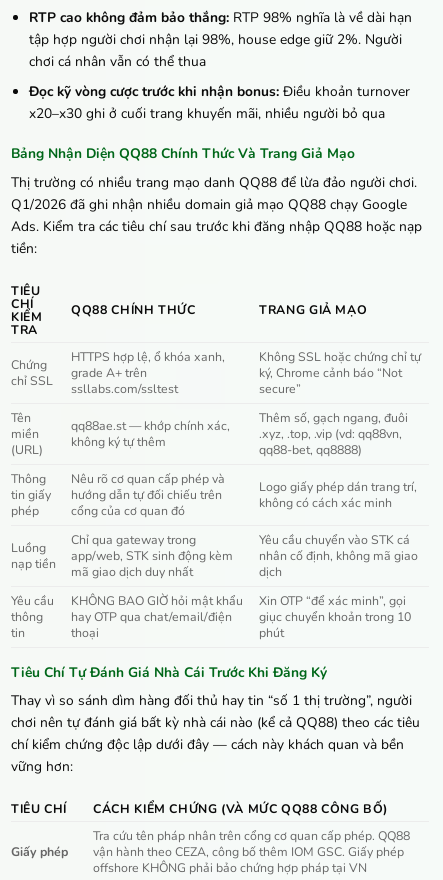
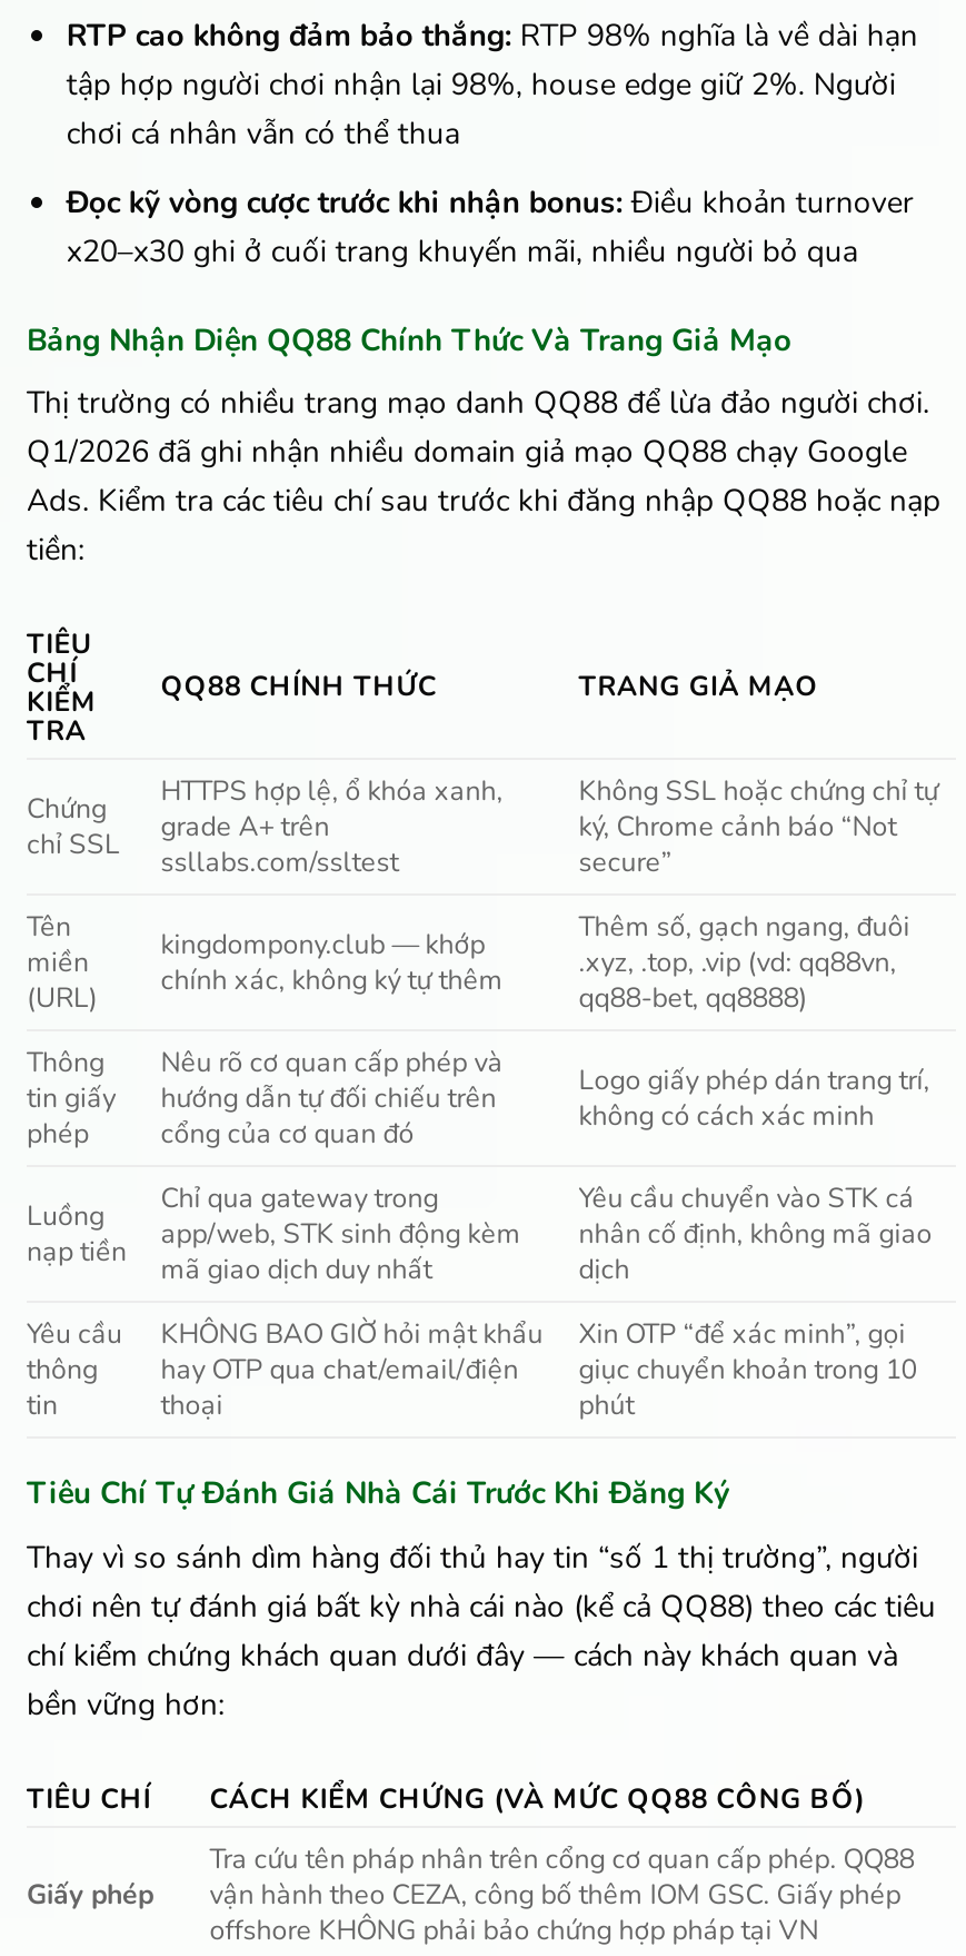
[71,417,230,450] qq88ae.st — khớp chính xác, | không ký tự thêm -> [161,925,503,999] kingdompony.club — khớp | chính xác, không ký tự thêm
[11,735,404,776] chí kiểm chứng độc lập dưới đây — cách này khách quan và bền | vững hơn: -> [27,1634,898,1726] chí kiểm chứng khách quan dưới đây — cách này khách quan và | bền vững hơn:

